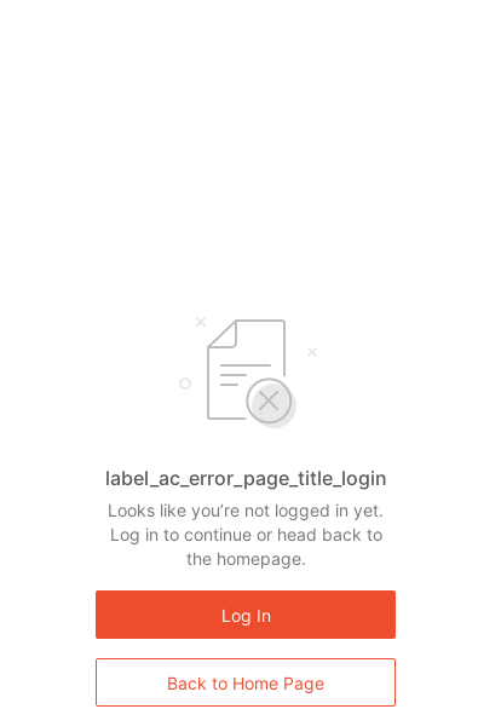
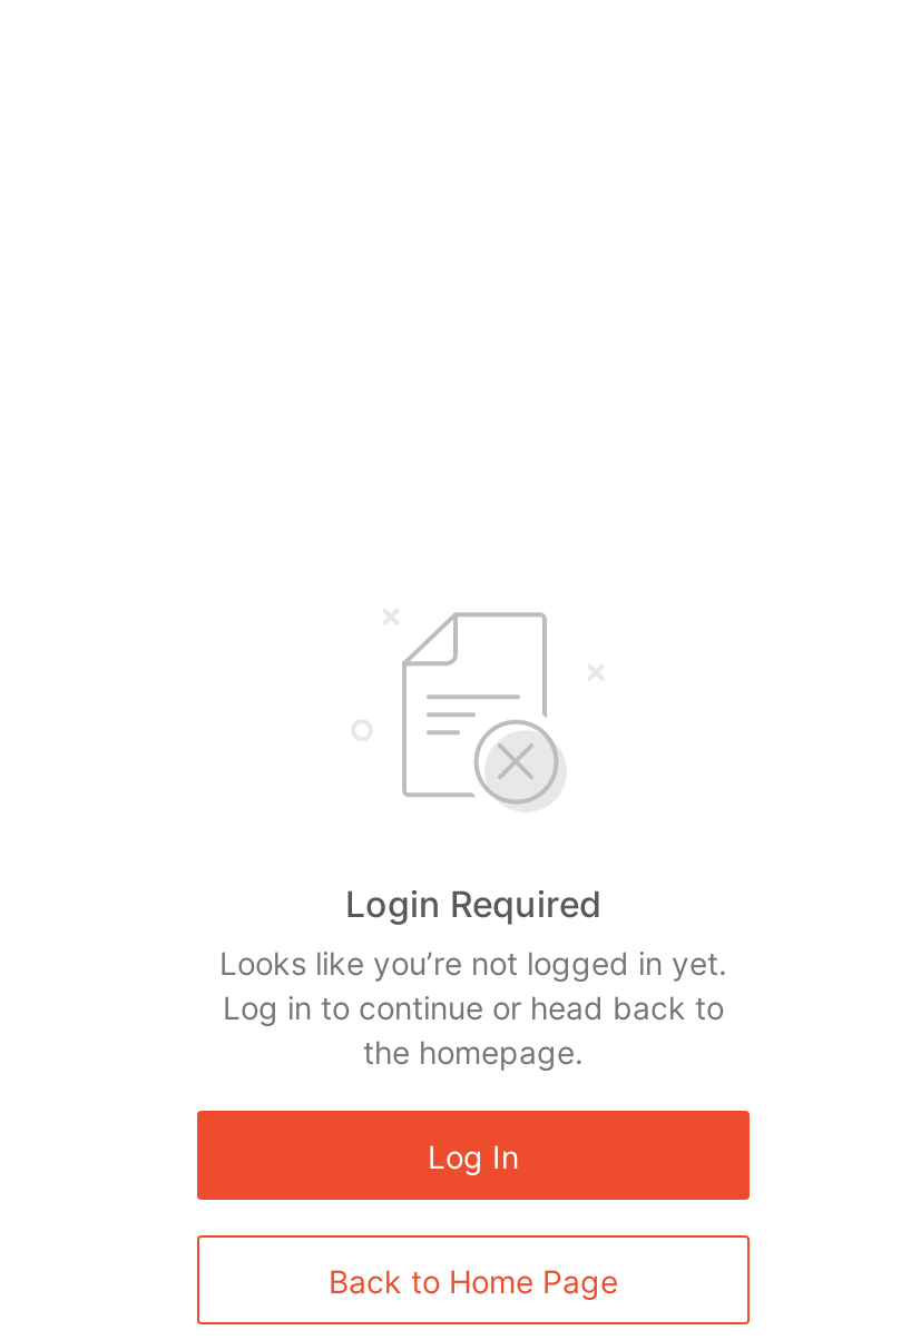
[105,466,387,490] label_ac_error_page_title_login -> [345,881,601,926] Login Required

